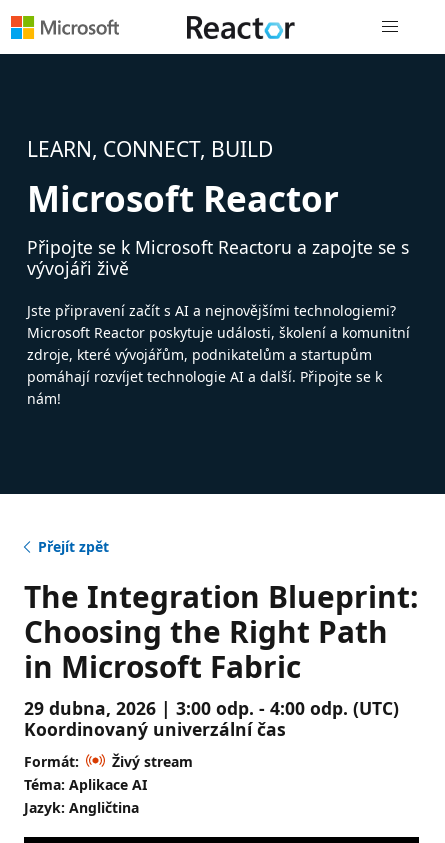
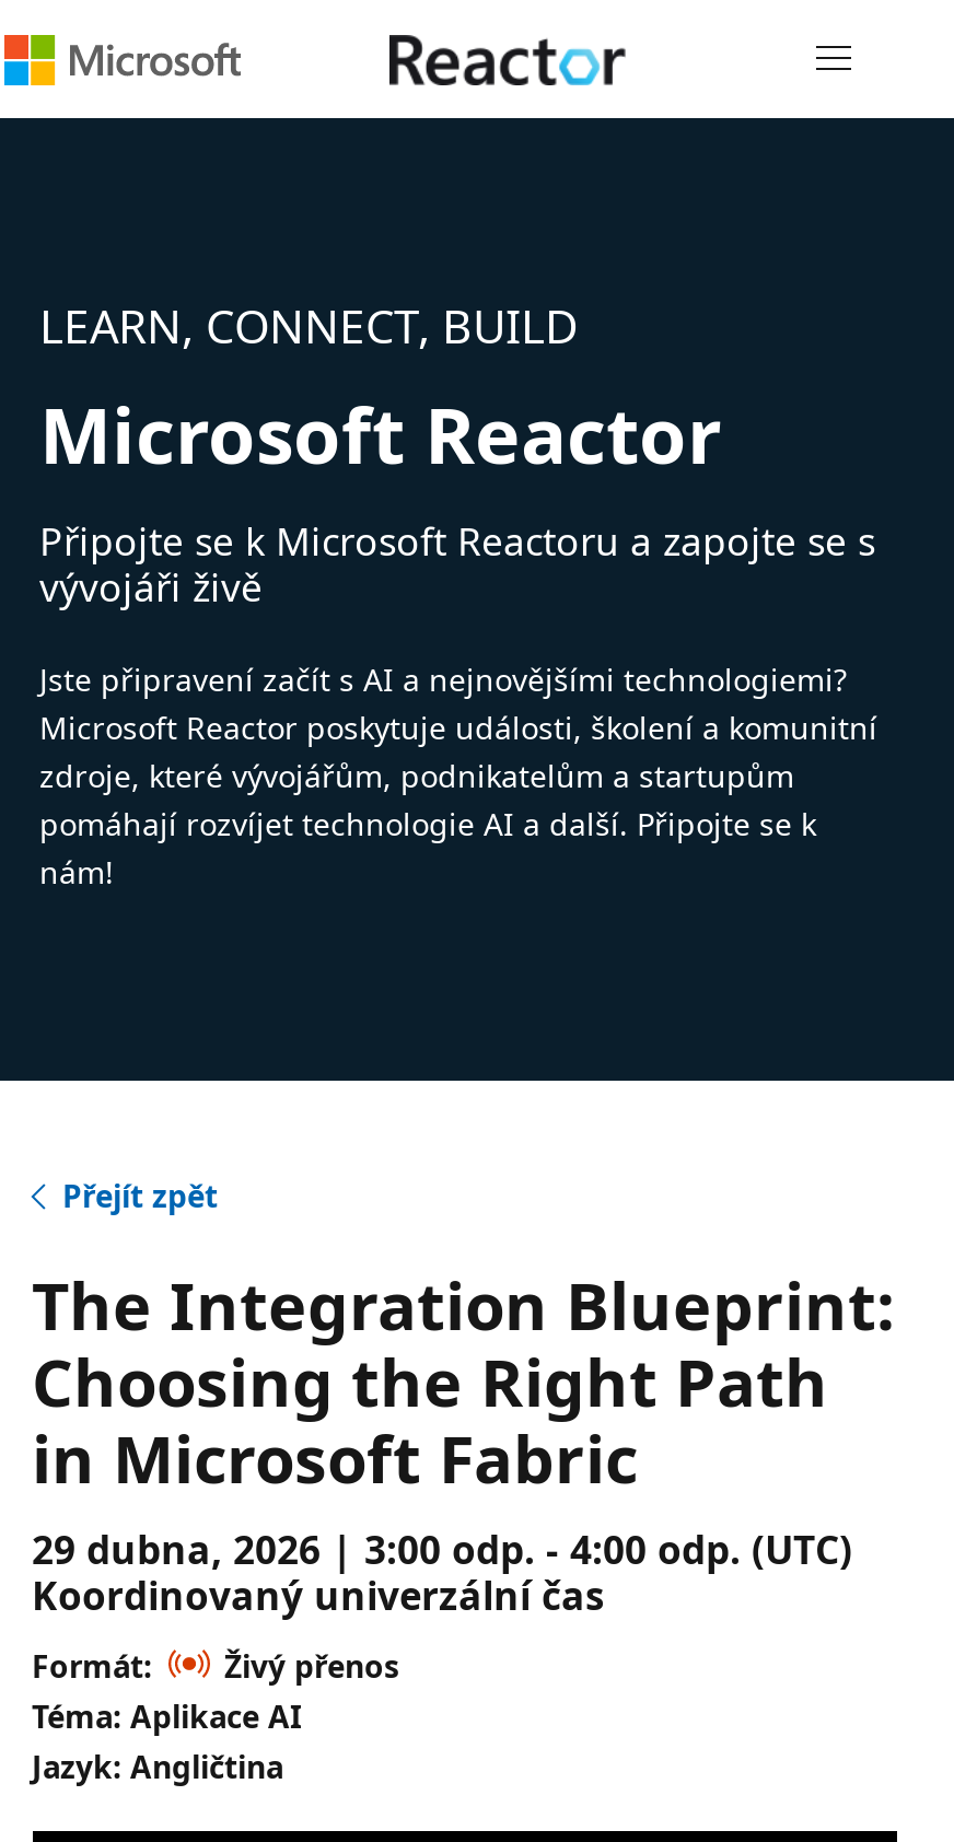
[111,752,192,771] Živý stream -> [224,1645,399,1687] Živý přenos

